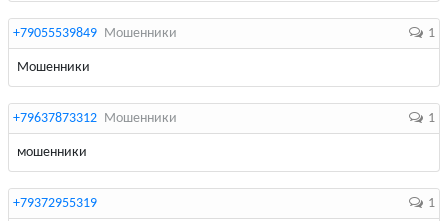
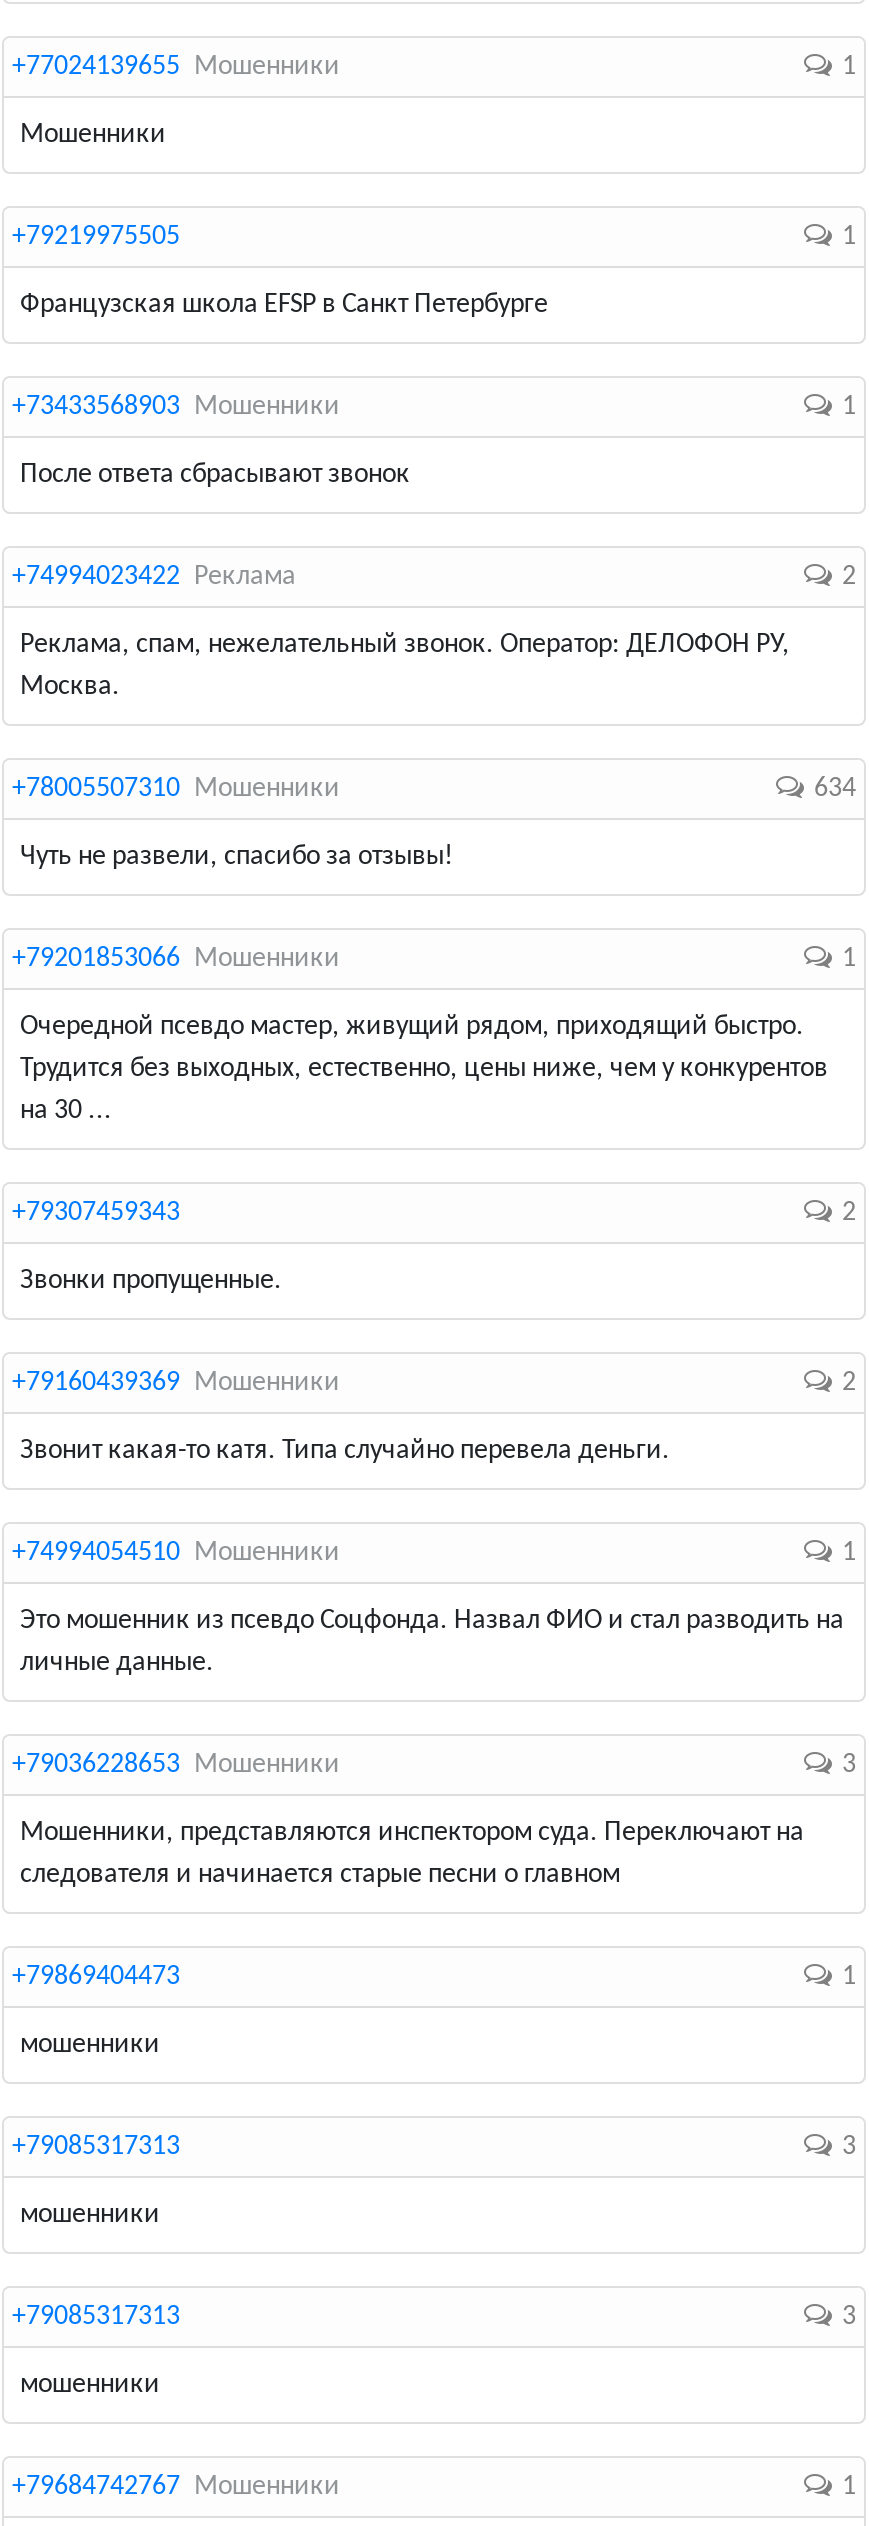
[13,26,177,41] +79055539849 Мошенники -> [12,52,340,82] +77024139655 Мошенники
[13,111,177,126] +79637873312 Мошенники -> [12,222,856,1992] +79219975505 | 1 | Французская школа EFSP в Санкт Петербурге | +73433568903 Мошенники | 1 | После ответа сбрасывают звонок | +74994023422 Реклама | 2 | Реклама, спам, нежелательный звонок. Оператор: ДЕЛОФОН РУ, | Москва. | +78005507310 Мошенники | 634 | Чуть не развели, спасибо за отзывы! | +79201853066 Мошенники | 1 | Очередной псевдо мастер, живущий рядом, приходящий быстро. | Трудится без выходных, естественно, цены ниже, чем у конкурентов | на 30 ... | +79307459343 | 2 | Звонки пропущенные. | +79160439369 Мошенники | 2 | Звонит какая-то катя. Типа случайно перевела деньги. | +74994054510 Мошенники | 1 | Это мошенник из псевдо Соцфонда. Назвал ФИО и стал разводить на | личные данные. | +79036228653 Мошенники | 3 | Мошенники, представляются инспектором суда. Переключают на | следователя и начинается старые песни о главном | +79869404473
[13,196,97,211] +79372955319 -> [12,2132,856,2502] +79085317313 | 3 | мошенники | +79085317313 | 3 | мошенники | +79684742767 Мошенники

